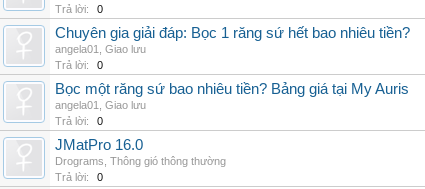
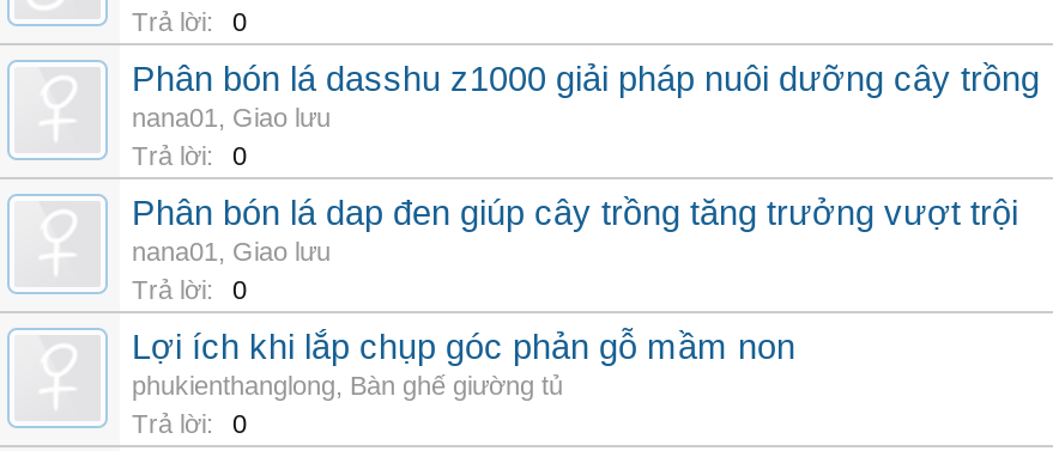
[55,25,410,55] Chuyên gia giải đáp: Bọc 1 răng sứ hết bao nhiêu tiền? | angela01, Giao lưu -> [132,60,1040,132] Phân bón lá dasshu z1000 giải pháp nuôi dưỡng cây trồng | nana01, Giao lưu
[55,81,409,111] Bọc một răng sứ bao nhiêu tiền? Bảng giá tại My Auris | angela01, Giao lưu -> [132,194,1018,266] Phân bón lá dap đen giúp cây trồng tăng trưởng vượt trội | nana01, Giao lưu
[55,137,226,167] JMatPro 16.0 | Drograms, Thông gió thông thường -> [132,328,795,400] Lợi ích khi lắp chụp góc phản gỗ mầm non | phukienthanglong, Bàn ghế giường tủ

